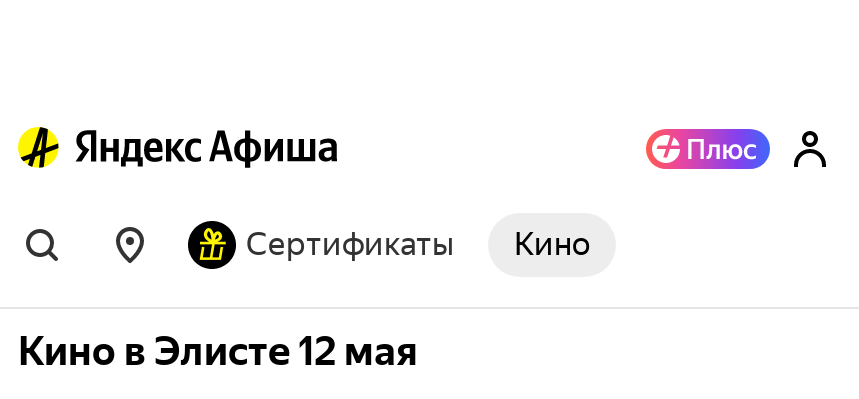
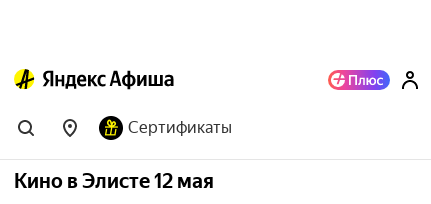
[514,225,590,263] Кино -> none

